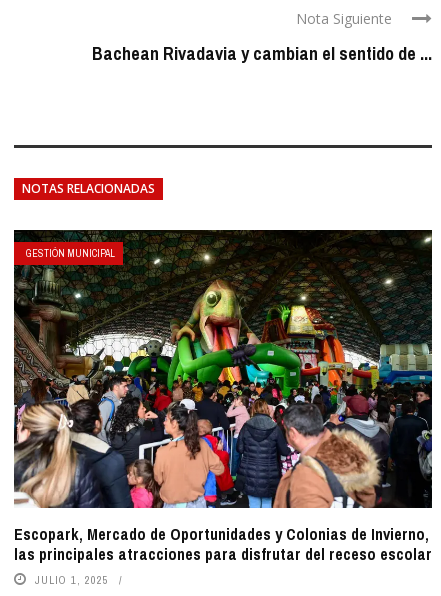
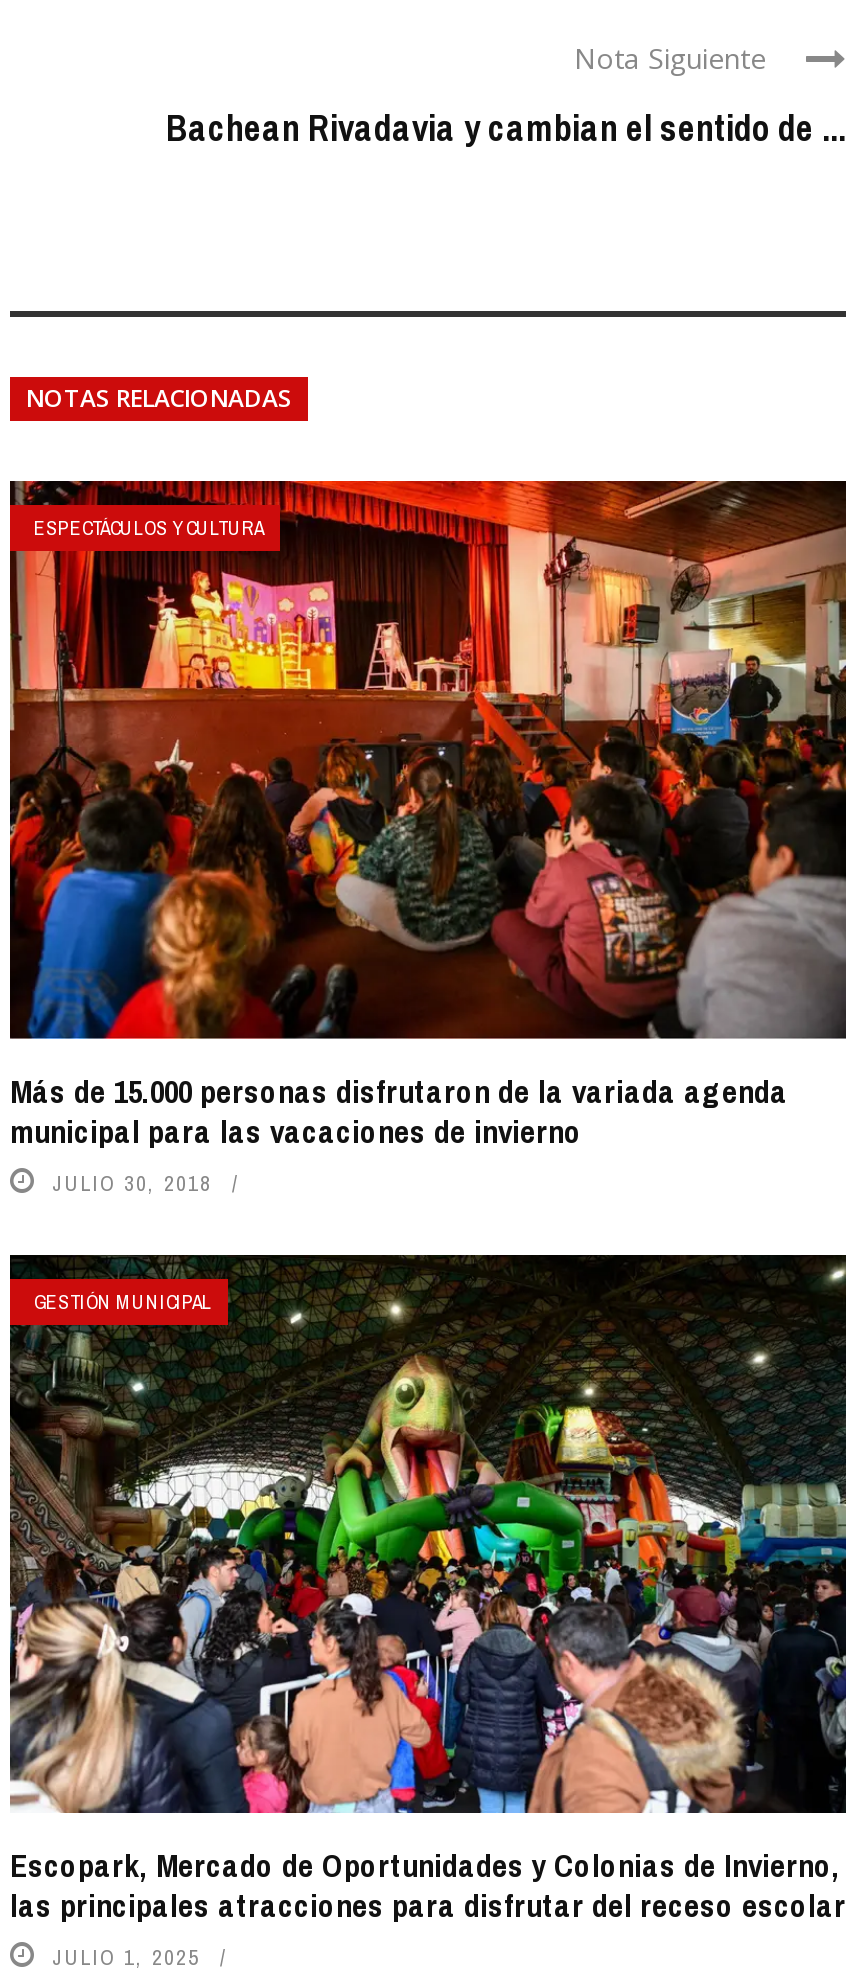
none -> [8,478,848,1042] [image] | ESPECTÁCULOS Y CULTURA
none -> [10,1070,788,1198] Más de 15.000 personas disfrutaron de la variada agenda | municipal para las vacaciones de invierno | JULIO 30, 2018

